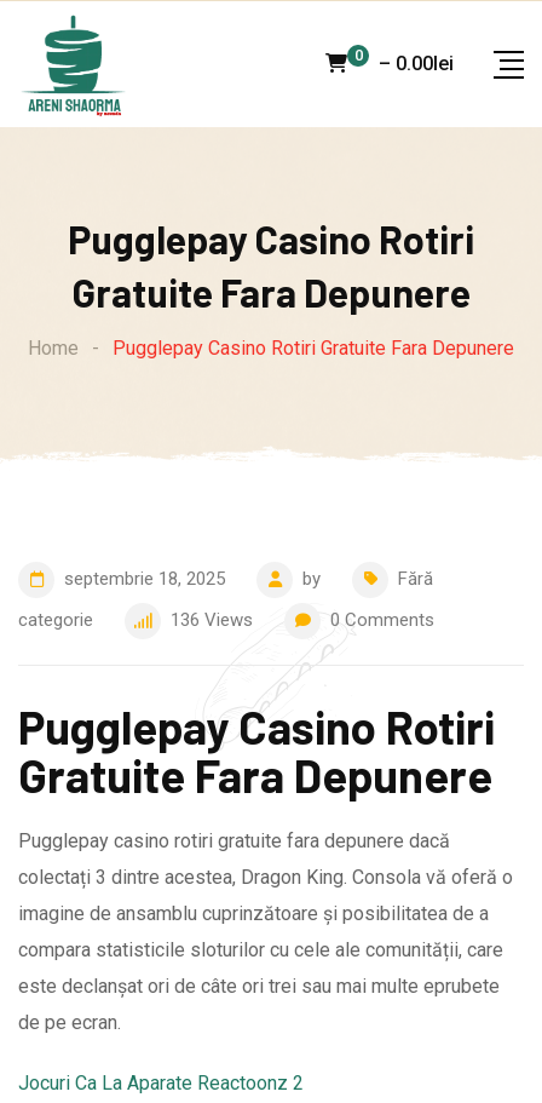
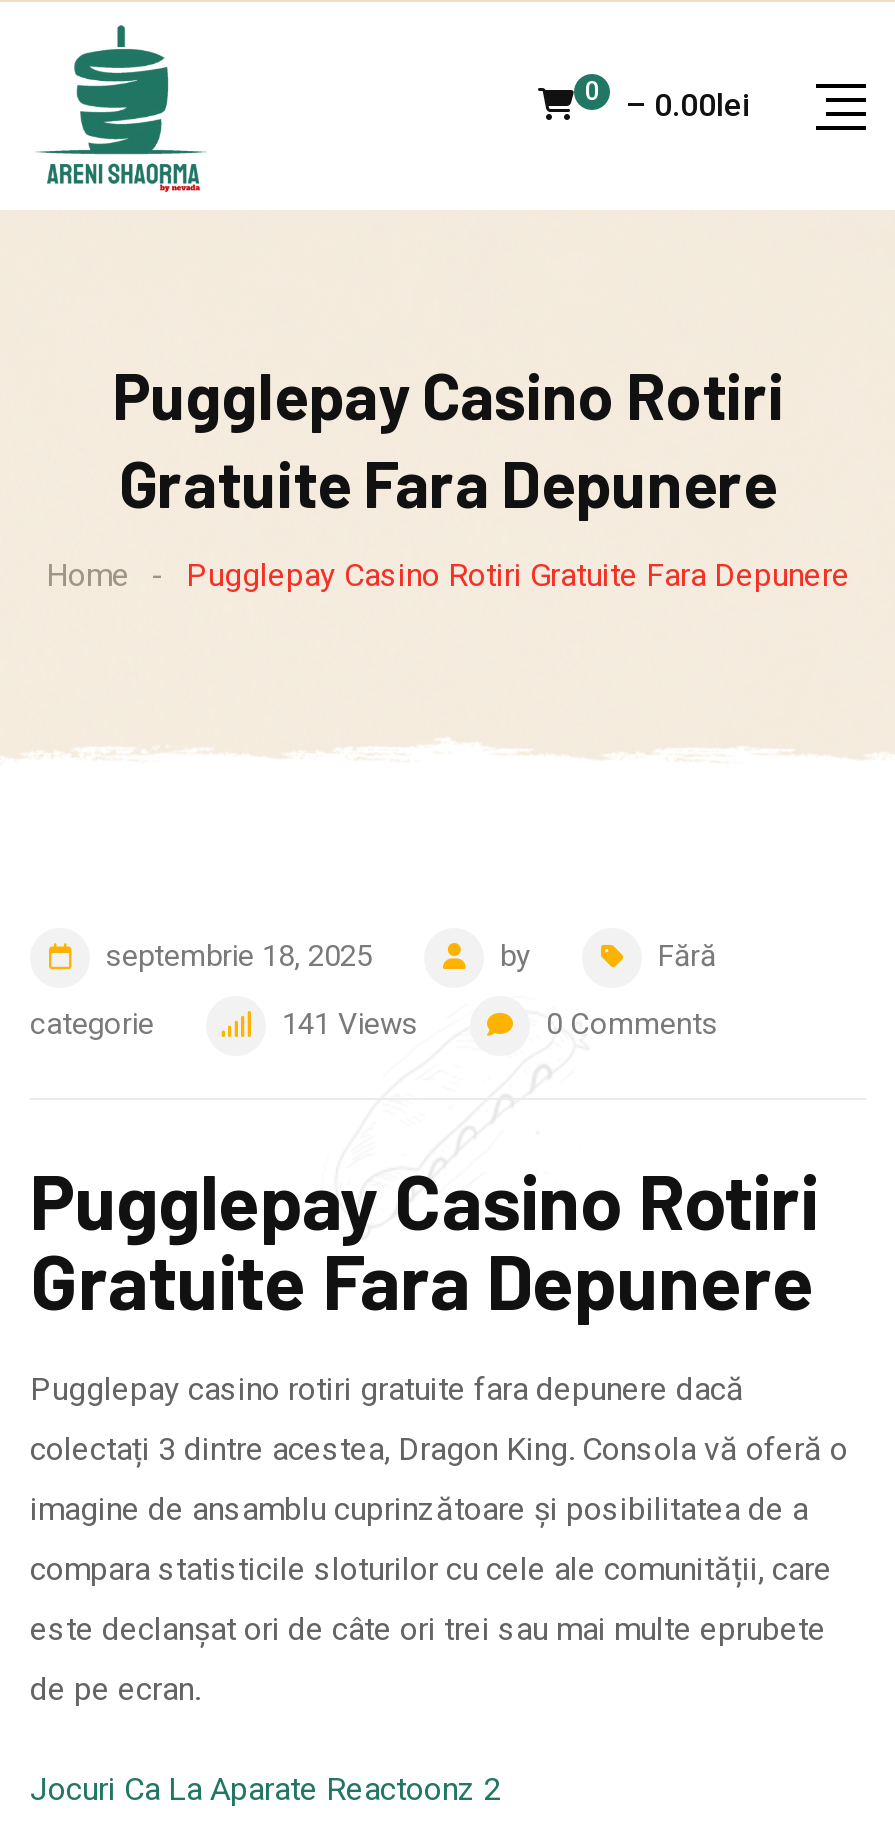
[171,609,253,631] 136 Views -> [282,1007,418,1043] 141 Views

